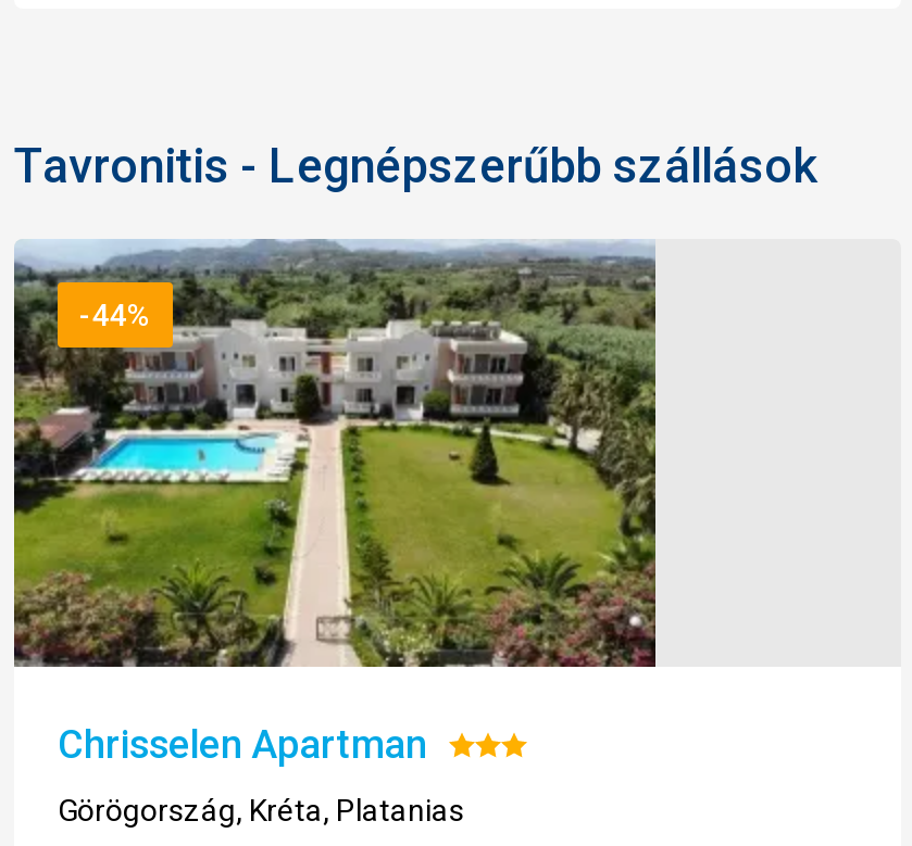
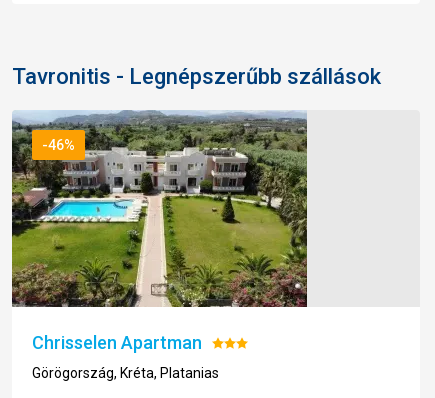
[79,297,151,332] -44% -> [42,137,75,153] -46%

